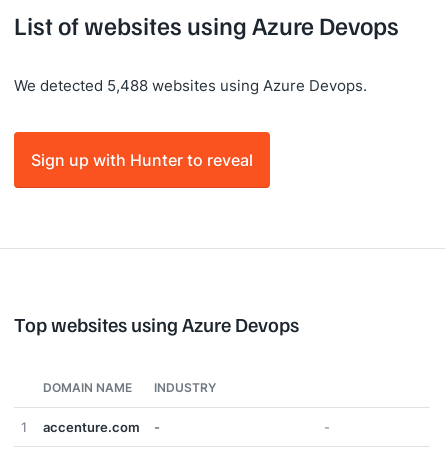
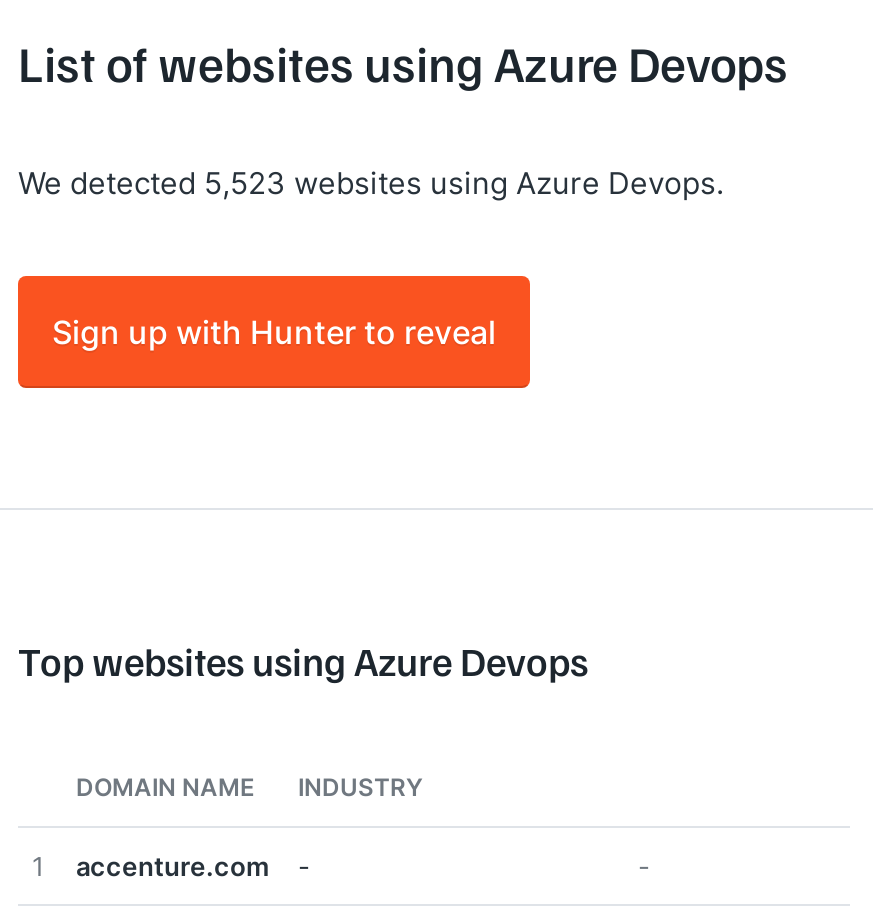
[14,75,367,96] We detected 5,488 websites using Azure Devops. -> [18,162,724,204] We detected 5,523 websites using Azure Devops.

